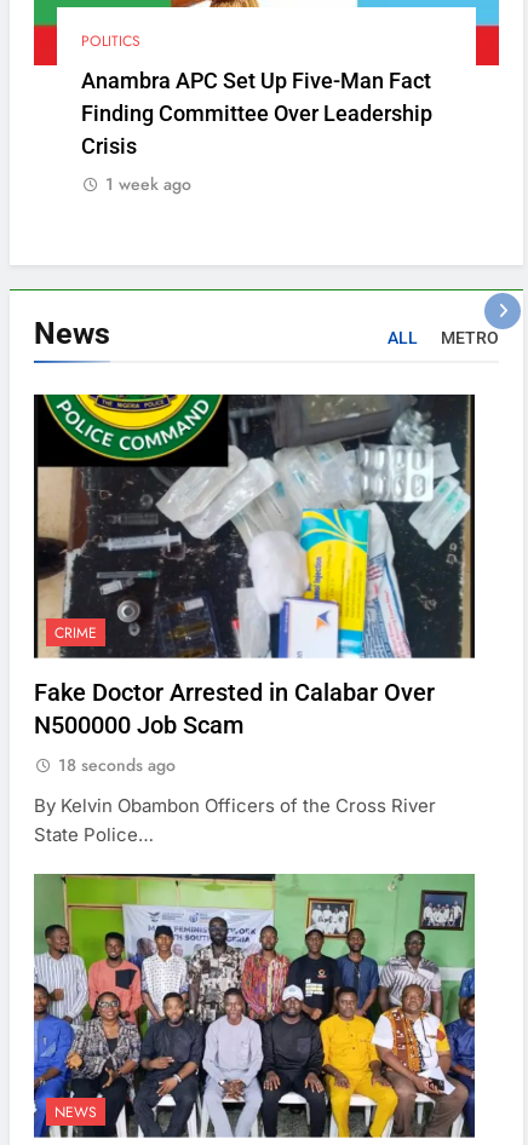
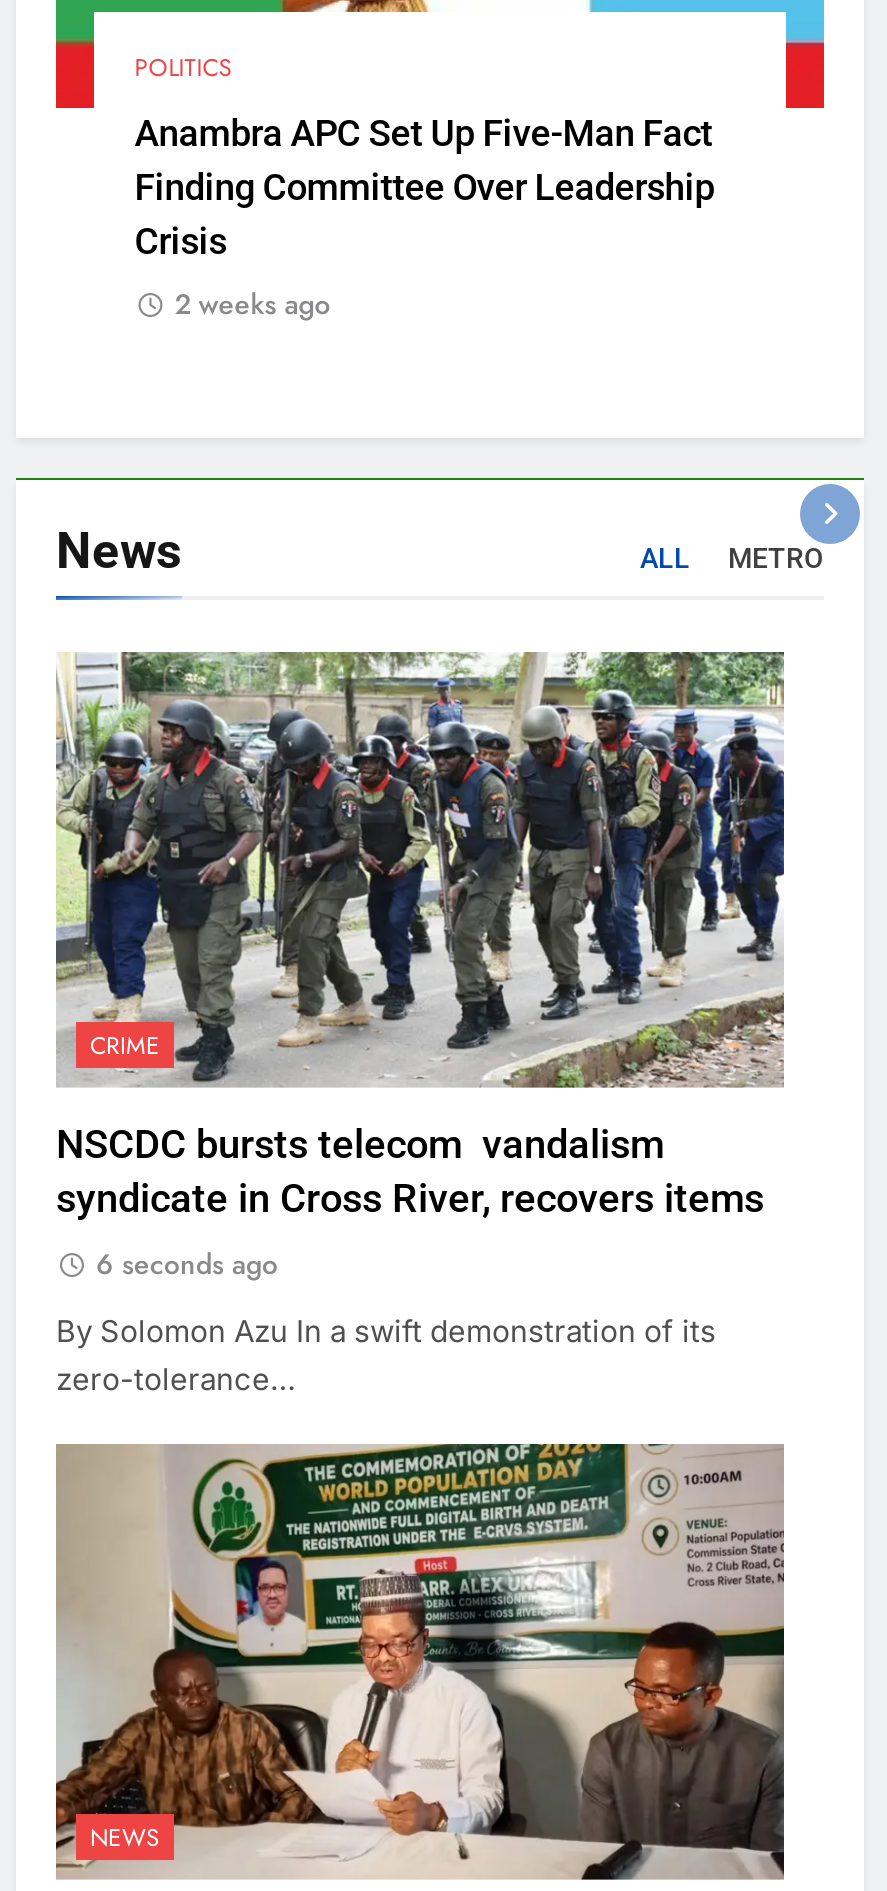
[106,172,192,197] 1 week ago -> [174,285,330,325] 2 weeks ago
[33,393,476,739] [image] | Fake Doctor Arrested in Calabar Over | N500000 Job Scam -> [54,650,786,1222] [image] | NSCDC bursts telecom vandalism | syndicate in Cross River, recovers items
[58,753,176,777] 18 seconds ago -> [96,1244,278,1284] 6 seconds ago
[34,794,436,846] By Kelvin Obambon Officers of the Cross River | State Police… -> [56,1312,716,1398] By Solomon Azu In a swift demonstration of its | zero-tolerance…
[33,873,476,1139] [image] -> [54,1442,786,1882] [image]

